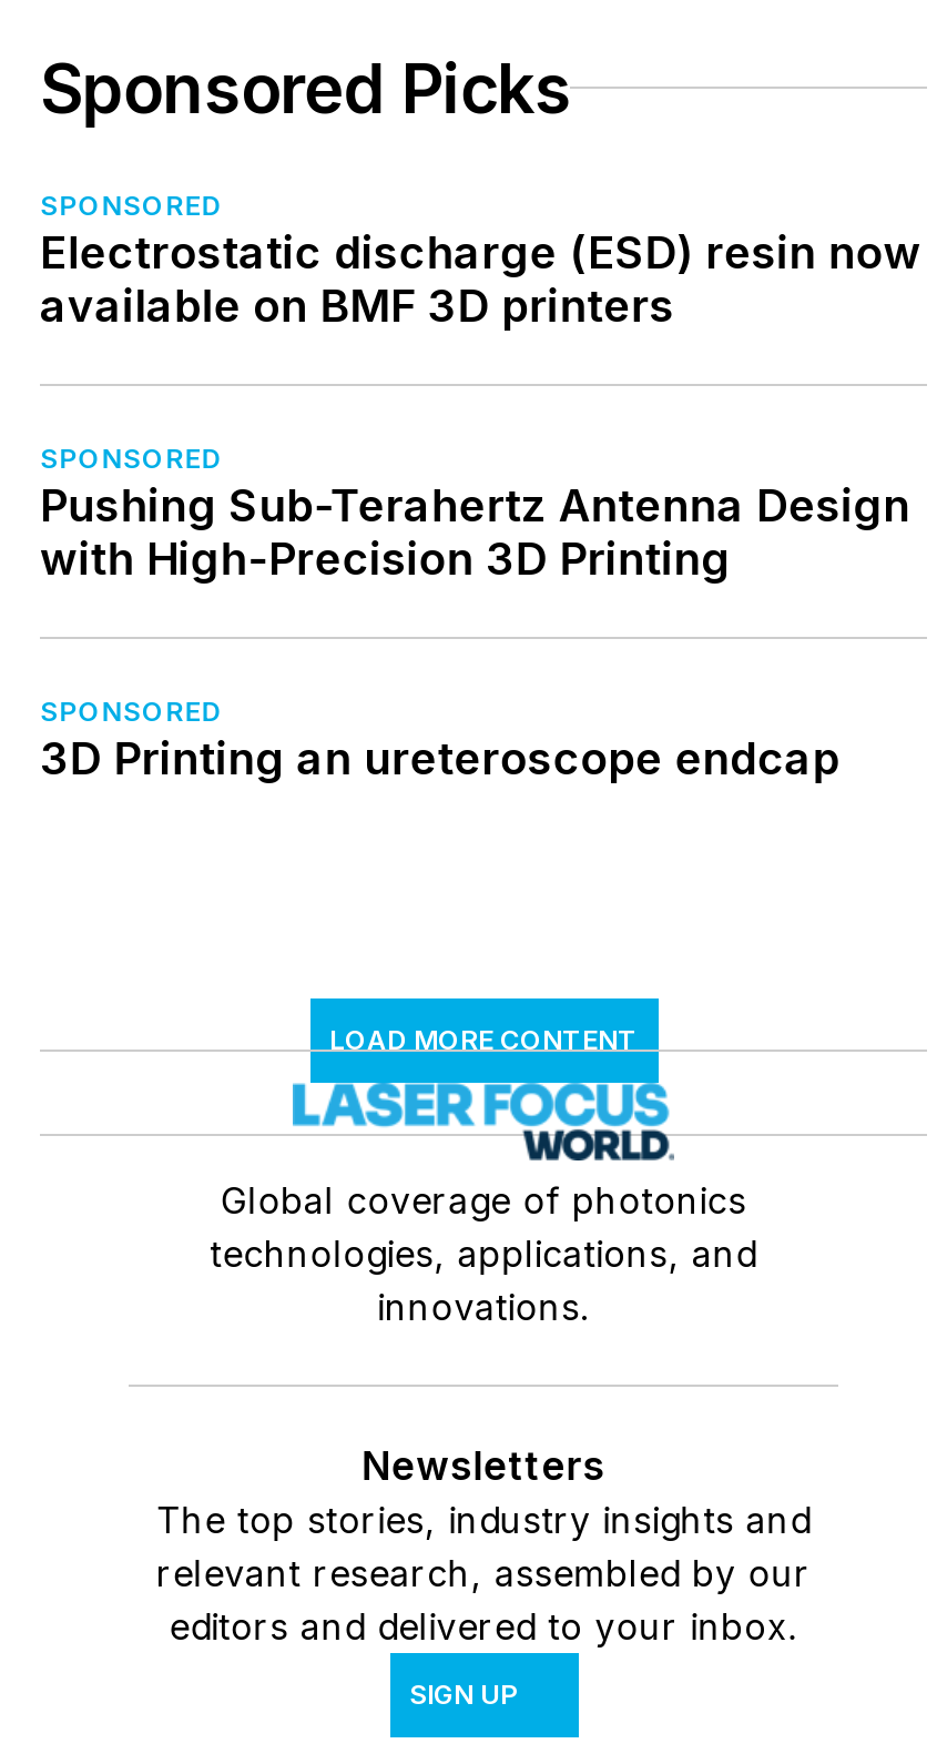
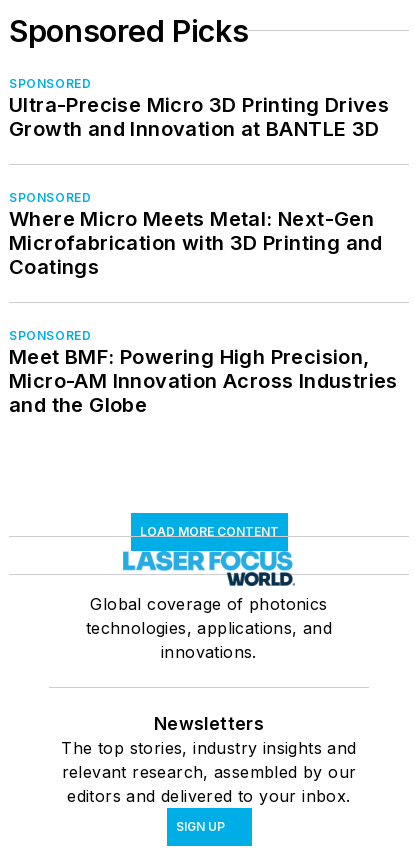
[40,225,922,332] Electrostatic discharge (ESD) resin now | available on BMF 3D printers -> [9,93,389,141] Ultra-Precise Micro 3D Printing Drives | Growth and Innovation at BANTLE 3D
[40,478,915,585] Pushing Sub-Terahertz Antenna Design | with High-Precision 3D Printing -> [9,207,383,279] Where Micro Meets Metal: Next-Gen | Microfabrication with 3D Printing and | Coatings
[40,731,840,785] 3D Printing an ureteroscope endcap -> [9,345,399,417] Meet BMF: Powering High Precision, | Micro-AM Innovation Across Industries | and the Globe

